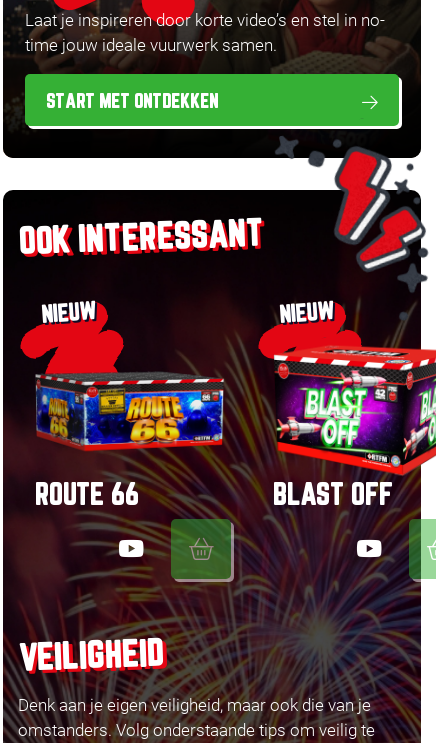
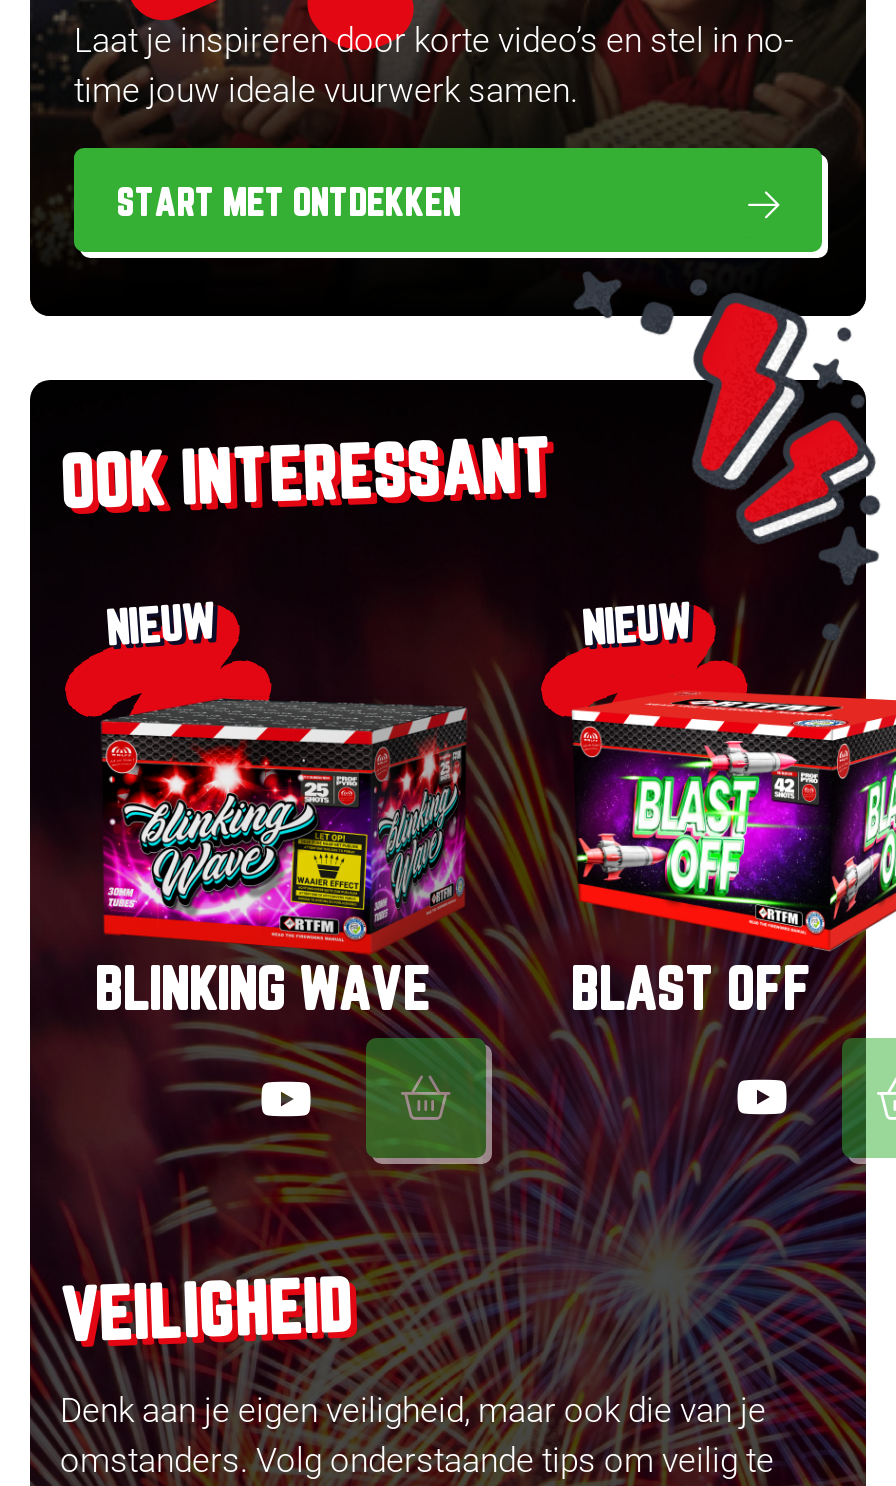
[34,349,224,509] [image] | ROUTE 66 -> [94,684,470,1020] [image] | BLINKING WAVE

